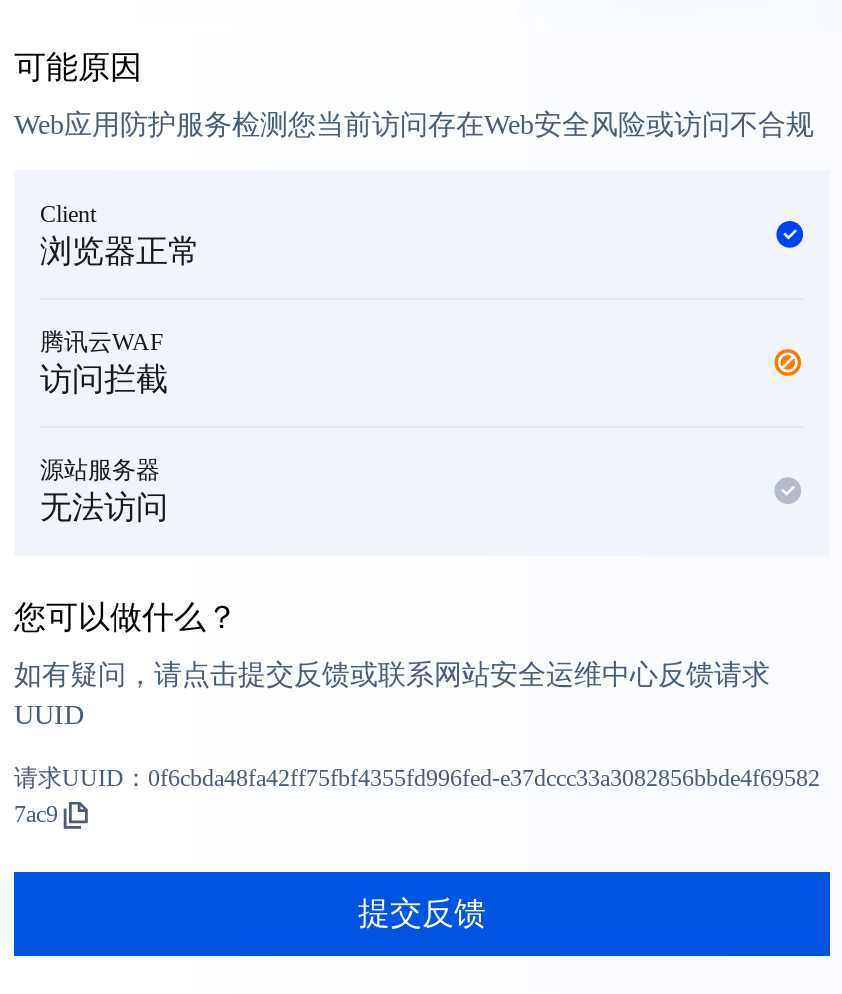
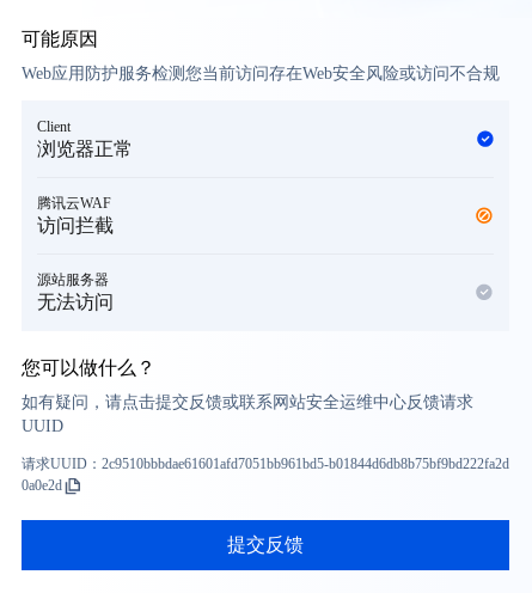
[14,763,820,827] 请求UUID：0f6cbda48fa42ff75fbf4355fd996fed-e37dccc33a3082856bbde4f69582 | 7ac9 -> [22,455,509,493] 请求UUID：2c9510bbbdae61601afd7051bb961bd5-b01844d6db8b75bf9bd222fa2d | 0a0e2d

